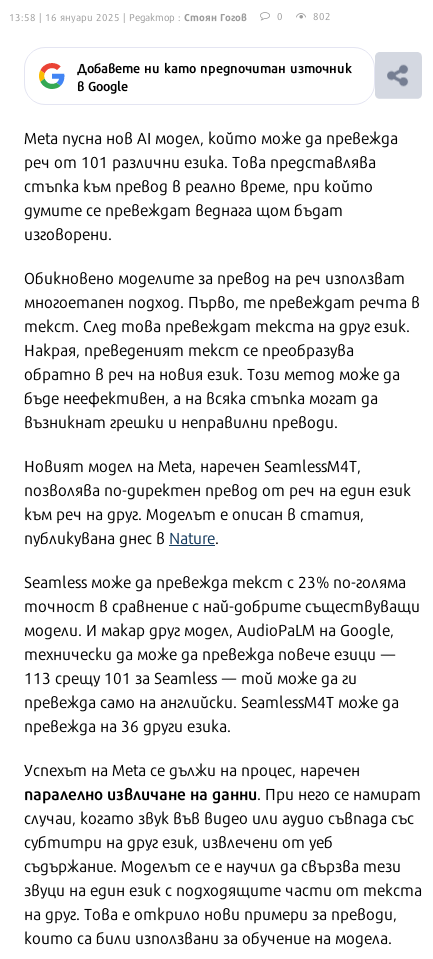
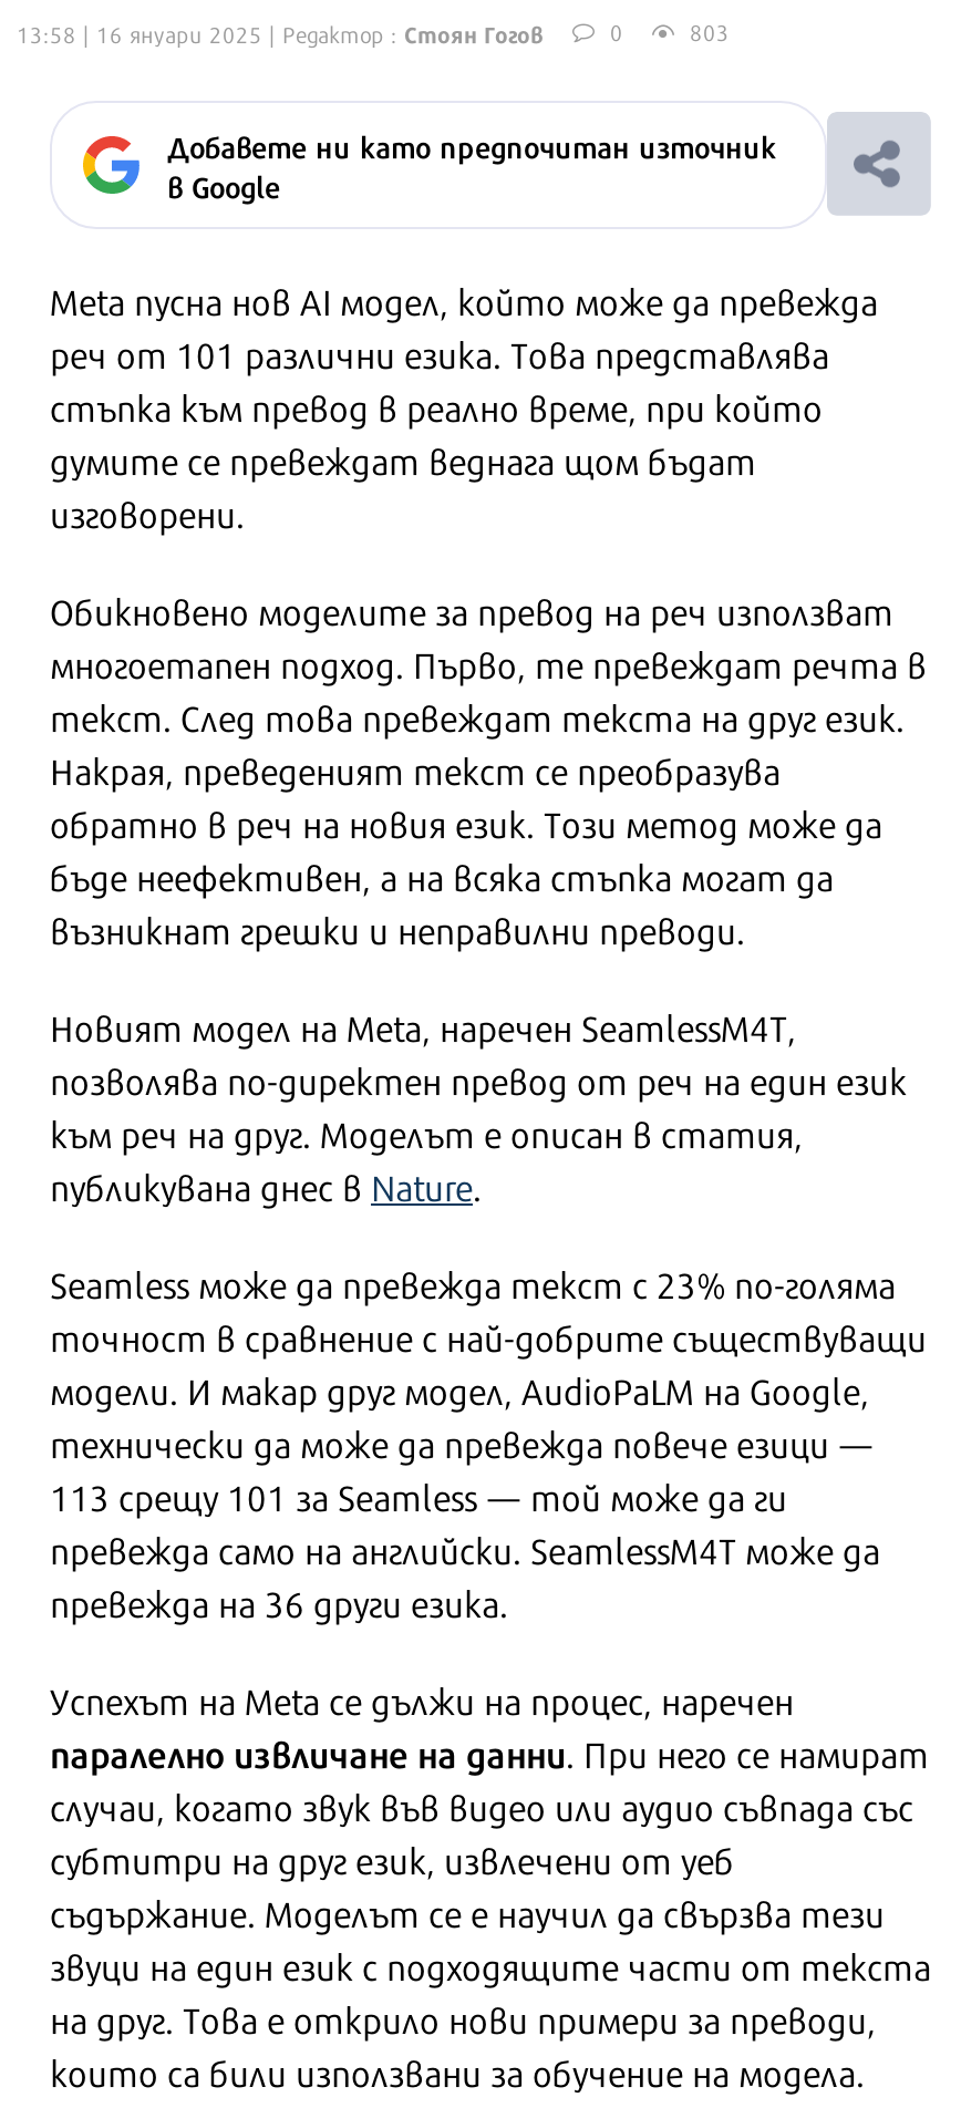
[313,8,331,23] 802 -> [690,15,730,48] 803

